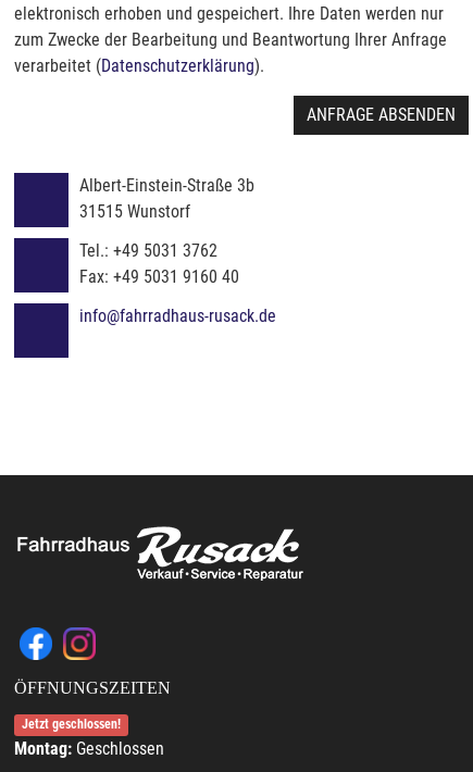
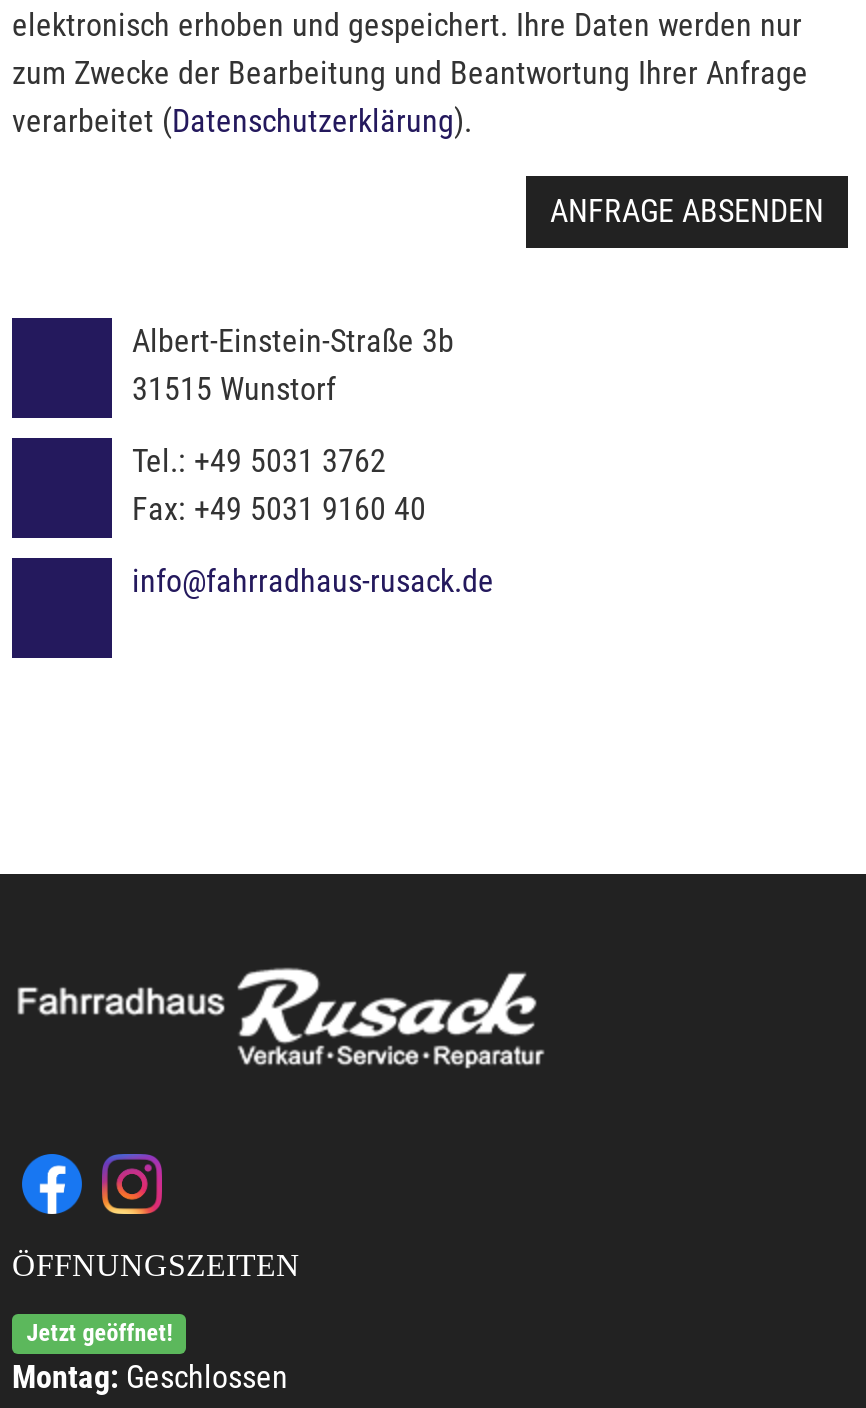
[22,717,121,732] Jetzt geschlossen! -> [26,1318,172,1346] Jetzt geöffnet!

